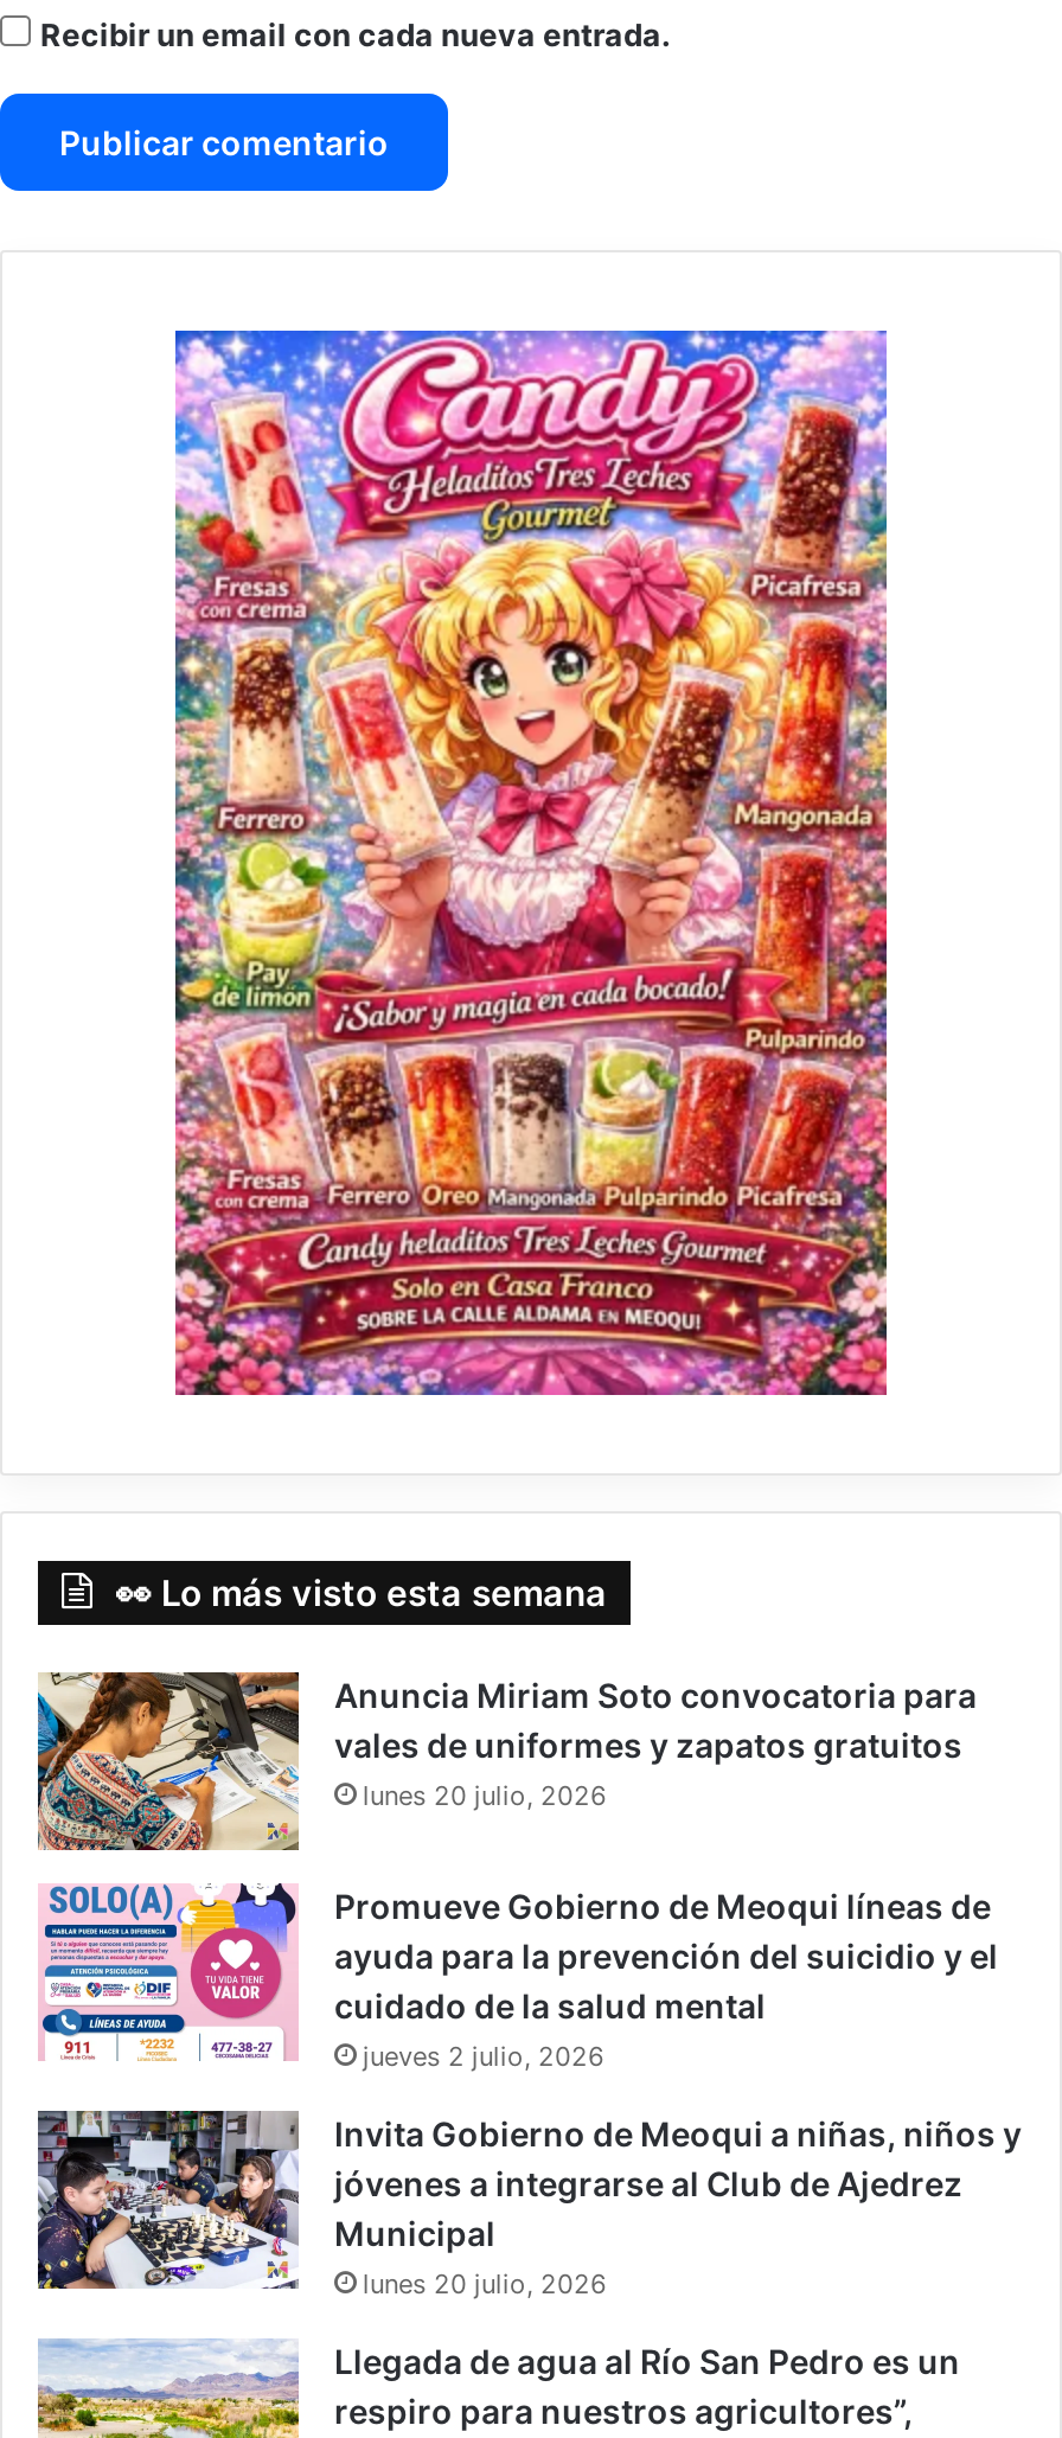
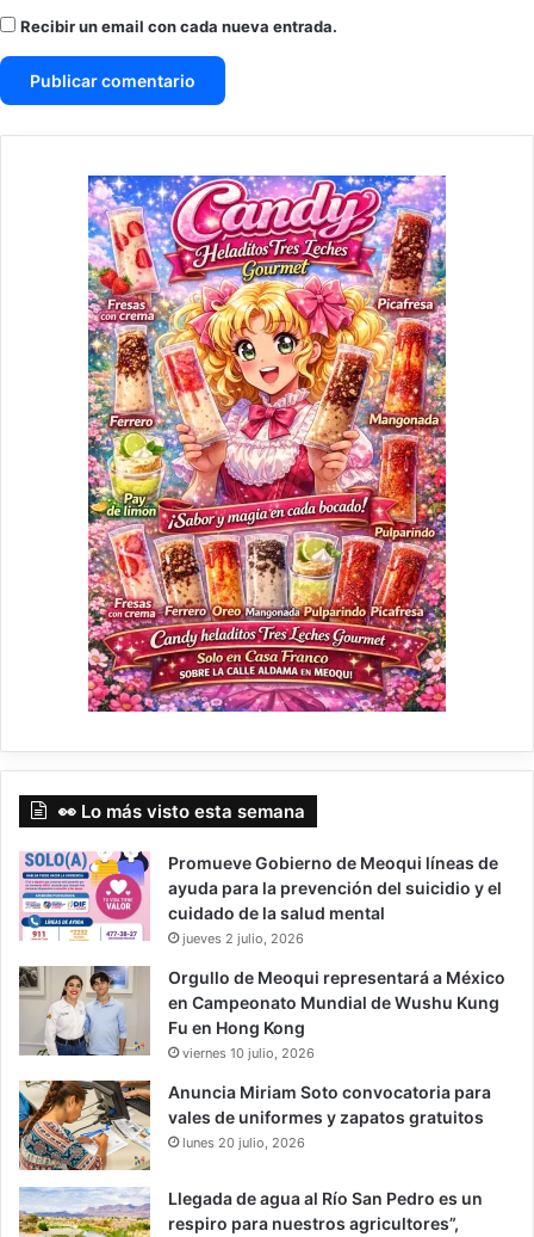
moved [36,1670,977,1853] -> [18,1079,491,1171]: [image] | Anuncia Miriam Soto convocatoria para | vales de uniformes y zapatos gratuitos
[363,1779,607,1812] lunes 20 julio, 2026 -> none
moved [38,1881,998,2073] -> [19,850,502,947]: [image] | Promueve Gobierno de Meoqui líneas de | ayuda para la prevención del suicidio y el | cuidado de la salud mental | jueves 2 julio, 2026
[38,2111,1022,2305] [image] | Invita Gobierno de Meoqui a niñas, niños y | jóvenes a integrarse al Club de Ajedrez | Municipal -> [19,966,505,1062] [image] | Orgullo de Meoqui representará a México | en Campeonato Mundial de Wushu Kung | Fu en Hong Kong | viernes 10 julio, 2026

